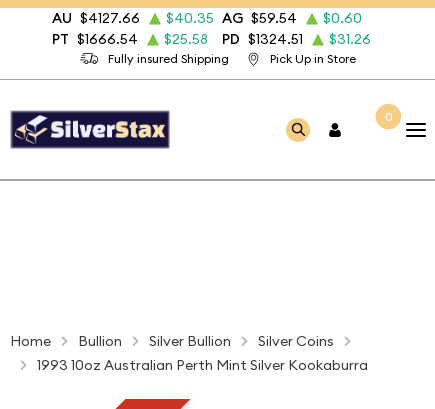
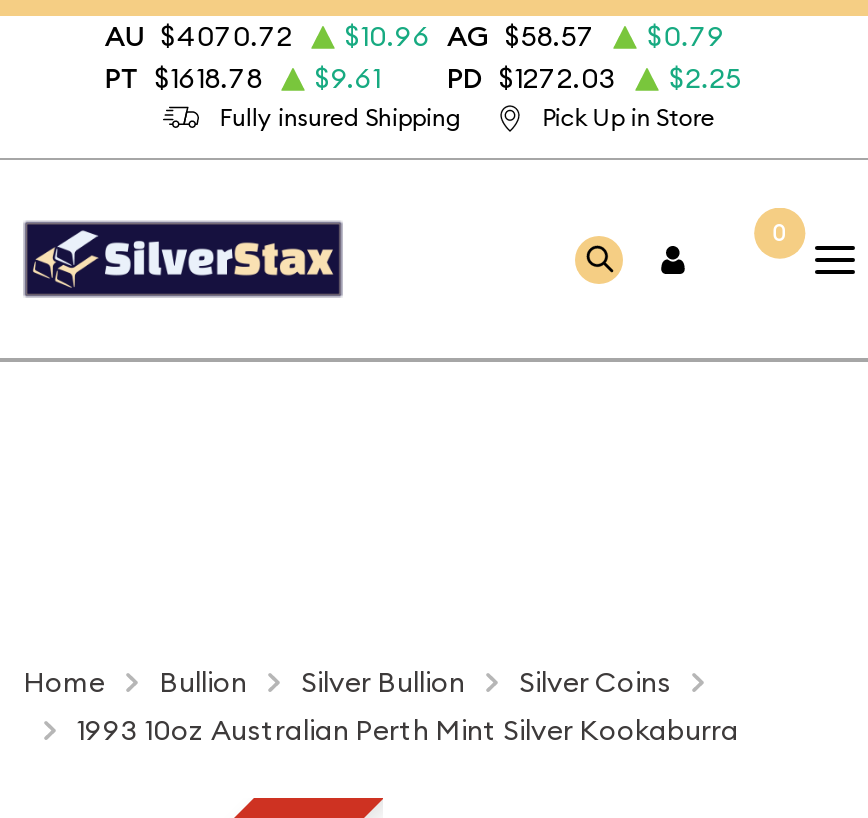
[52,9,140,27] AU $4127.66 -> [105,18,293,54] AU $4070.72
[166,9,297,27] $40.35 AG $59.54 -> [345,18,595,54] $10.96 AG $58.57
[323,9,362,27] $0.60 -> [647,18,725,54] $0.79
[52,30,138,48] PT $1666.54 -> [105,60,263,96] PT $1618.78
[164,30,208,48] $25.58 -> [315,60,381,96] $9.61
[222,30,303,48] PD $1324.51 -> [447,60,617,96] PD $1272.03
[329,30,371,48] $31.26 -> [669,60,741,96] $2.25

